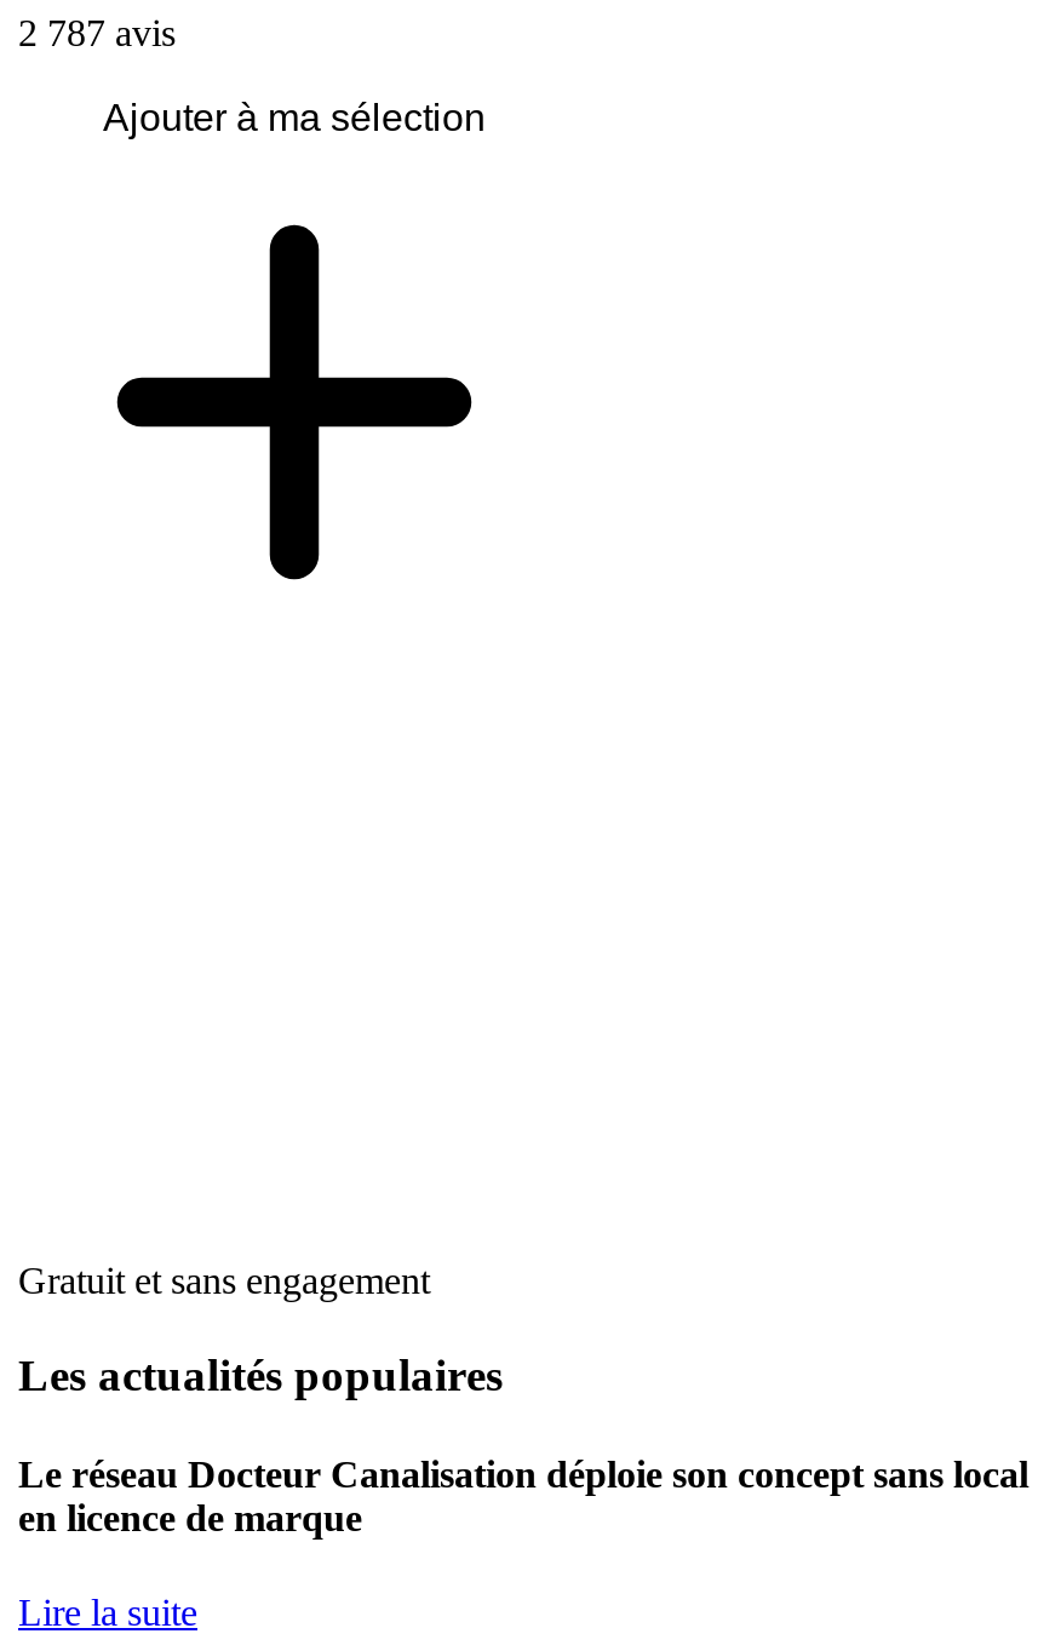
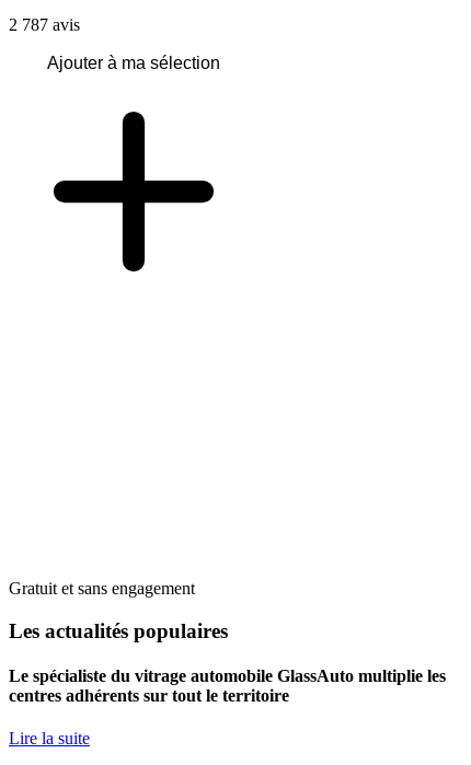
[18,1454,1028,1539] Le réseau Docteur Canalisation déploie son concept sans local | en licence de marque -> [9,667,446,705] Le spécialiste du vitrage automobile GlassAuto multiplie les | centres adhérents sur tout le territoire

